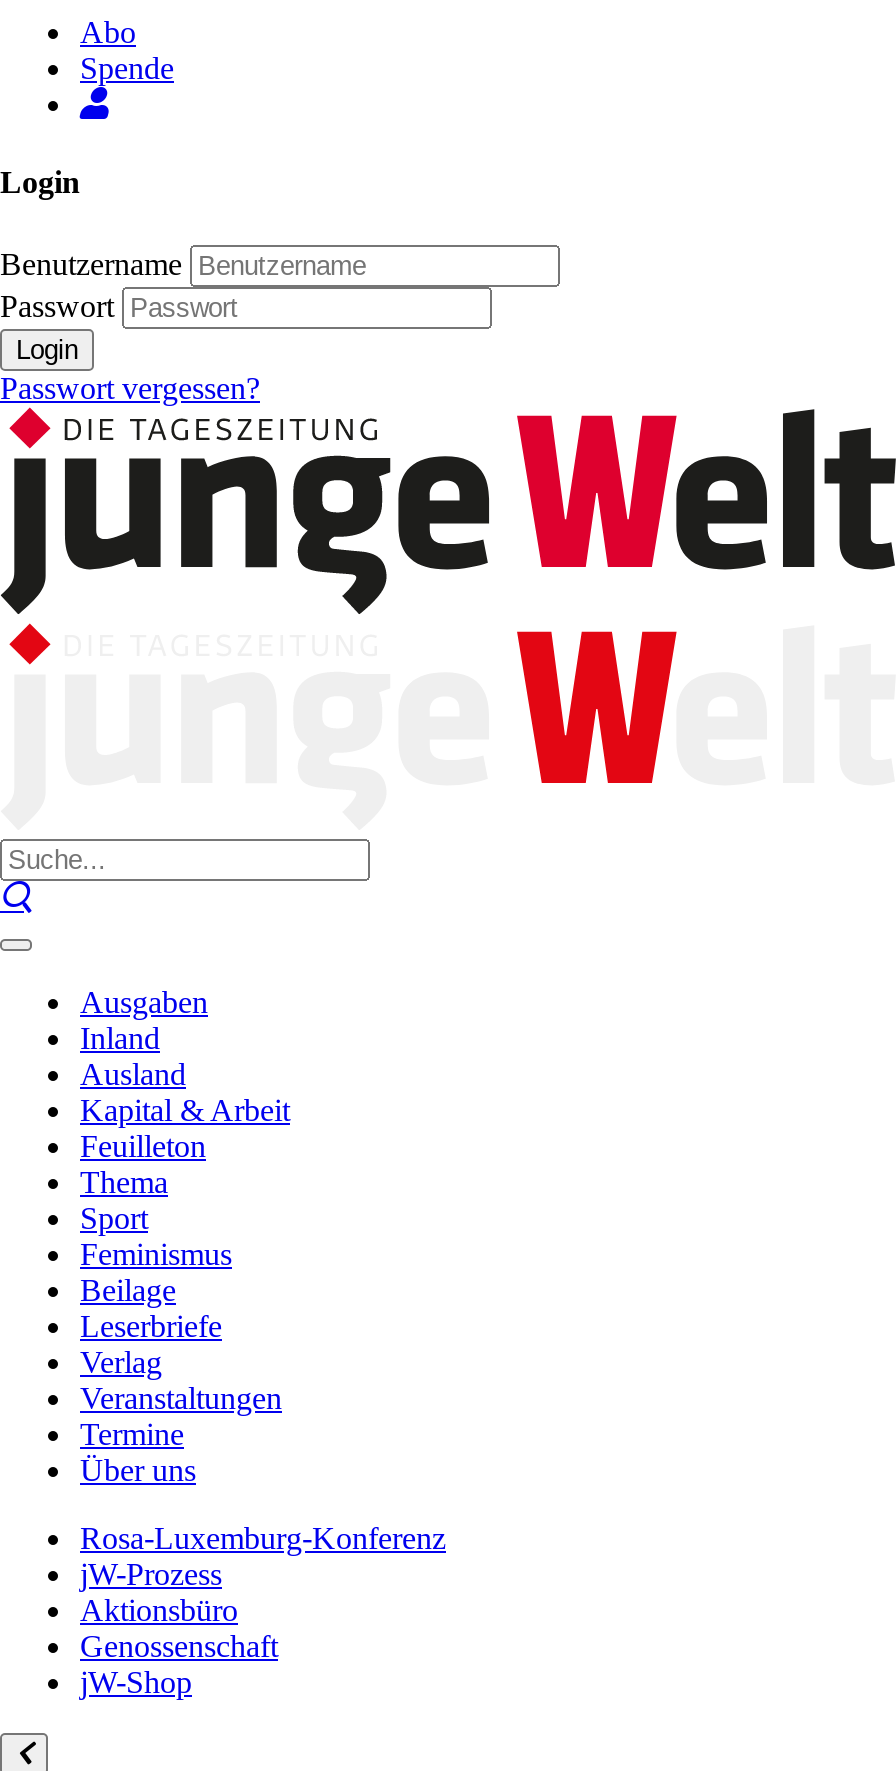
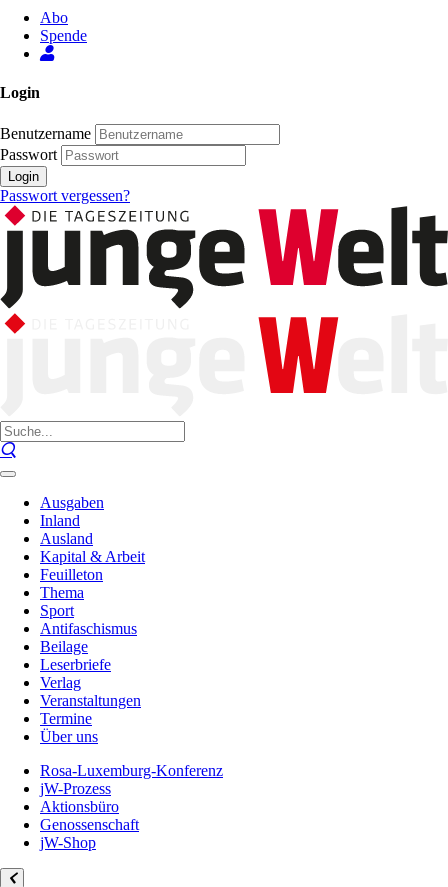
[80,1237,232,1271] Feminismus -> [40,620,137,637] Antifaschismus

